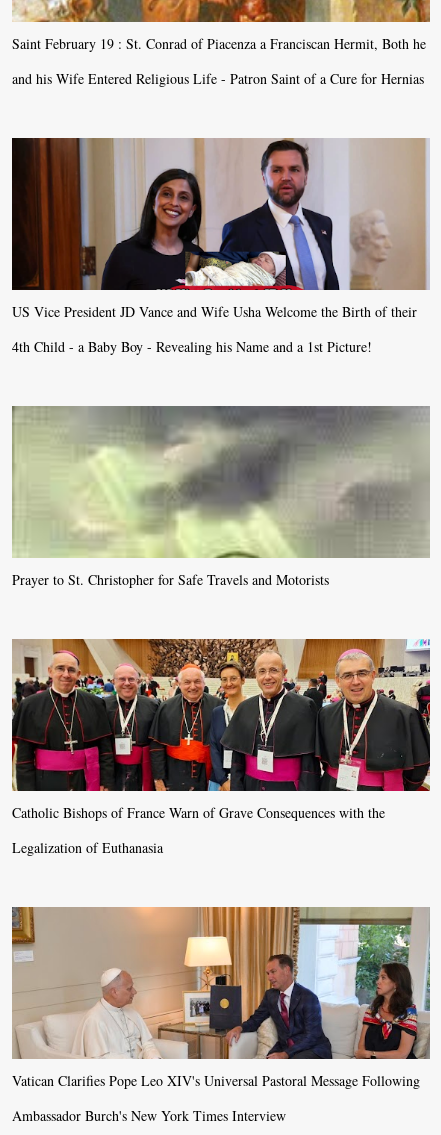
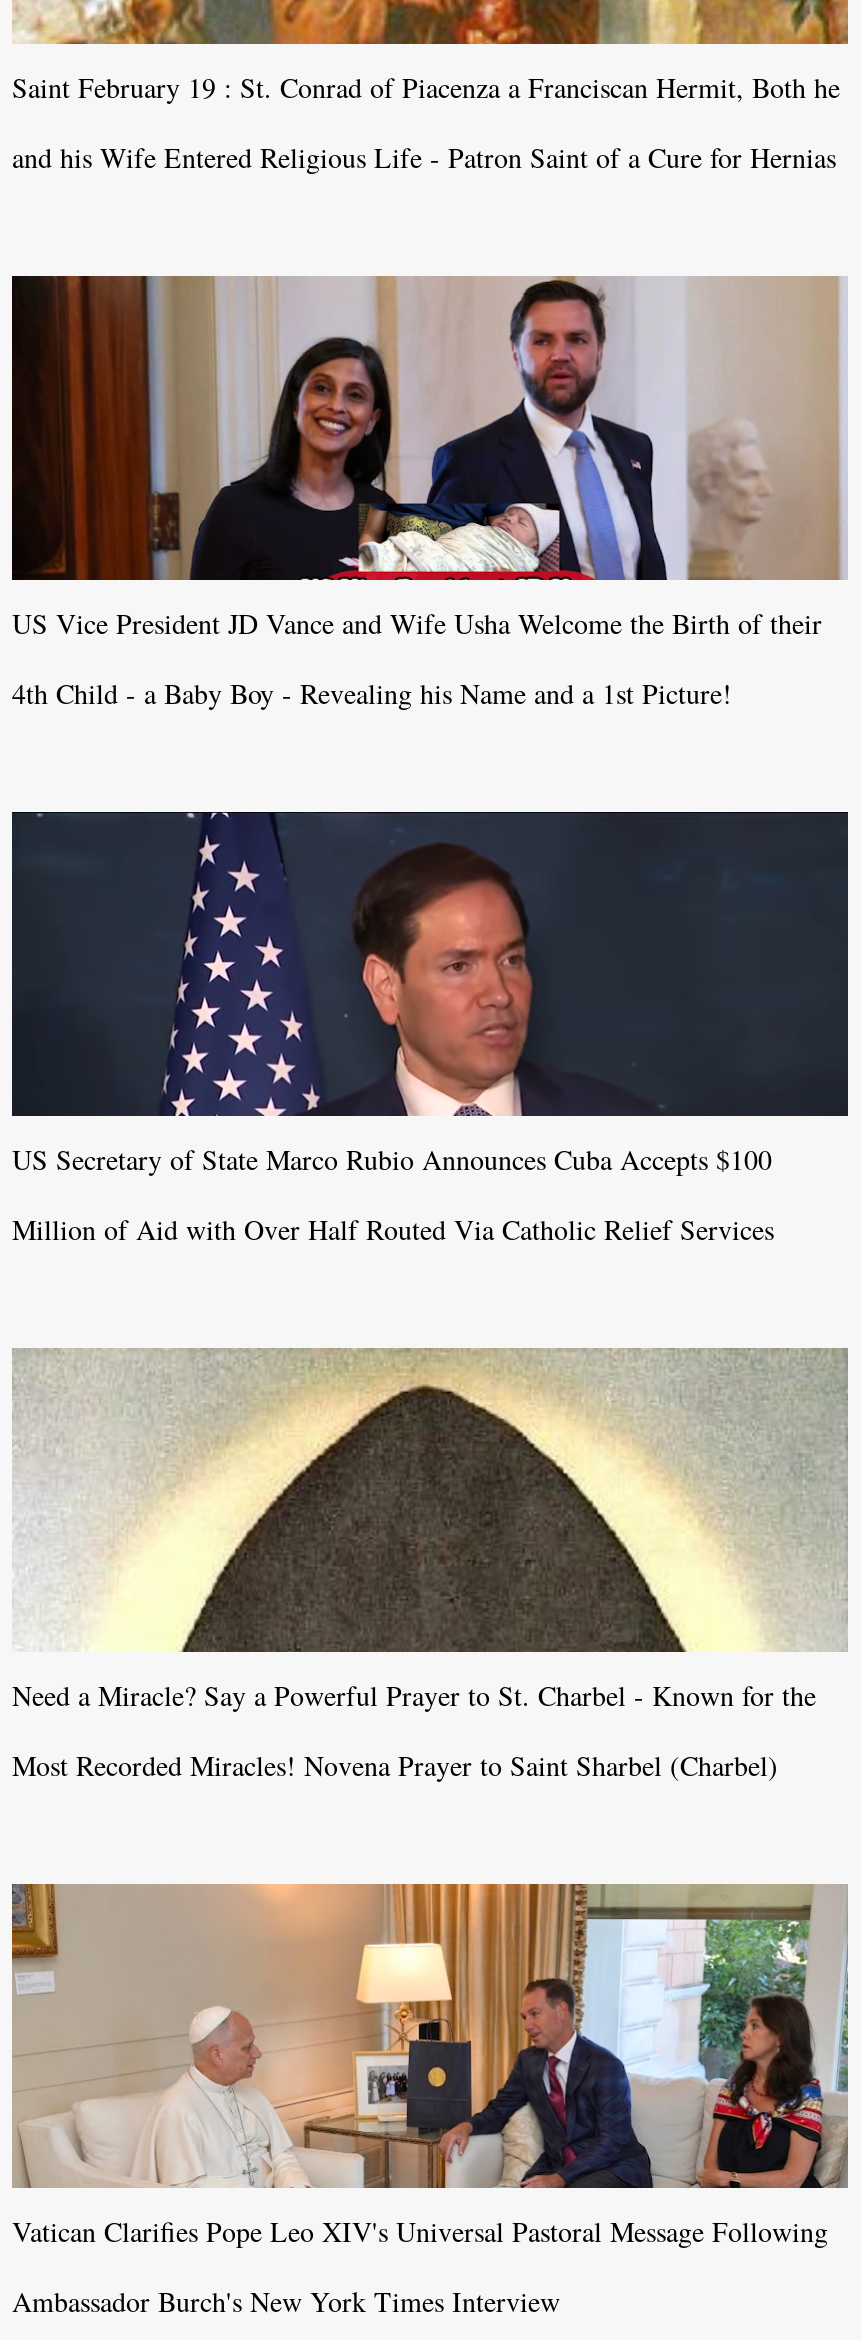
[11,405,429,589] [image] | Prayer to St. Christopher for Safe Travels and Motorists -> [12,810,848,1248] [image] | US Secretary of State Marco Rubio Announces Cuba Accepts $100 | Million of Aid with Over Half Routed Via Catholic Relief Services
[11,638,430,857] [image] | Catholic Bishops of France Warn of Grave Consequences with the | Legalization of Euthanasia -> [12,1346,848,1784] [image] | Need a Miracle? Say a Powerful Prayer to St. Charbel - Known for the | Most Recorded Miracles! Novena Prayer to Saint Sharbel (Charbel)

